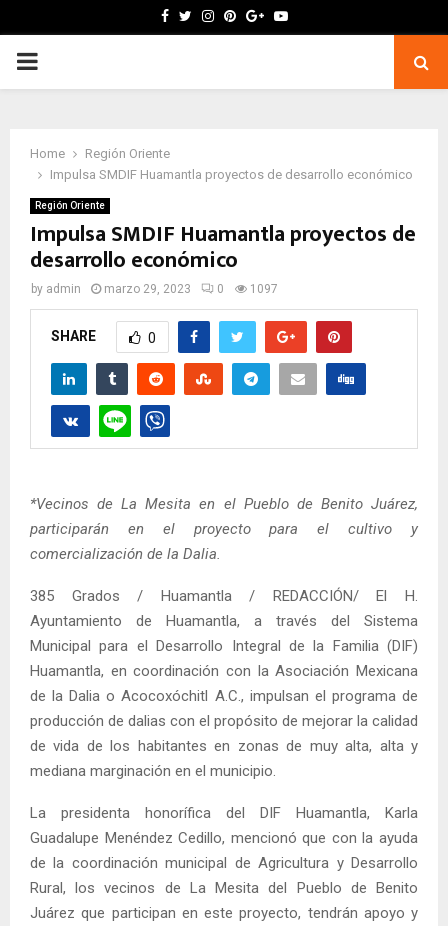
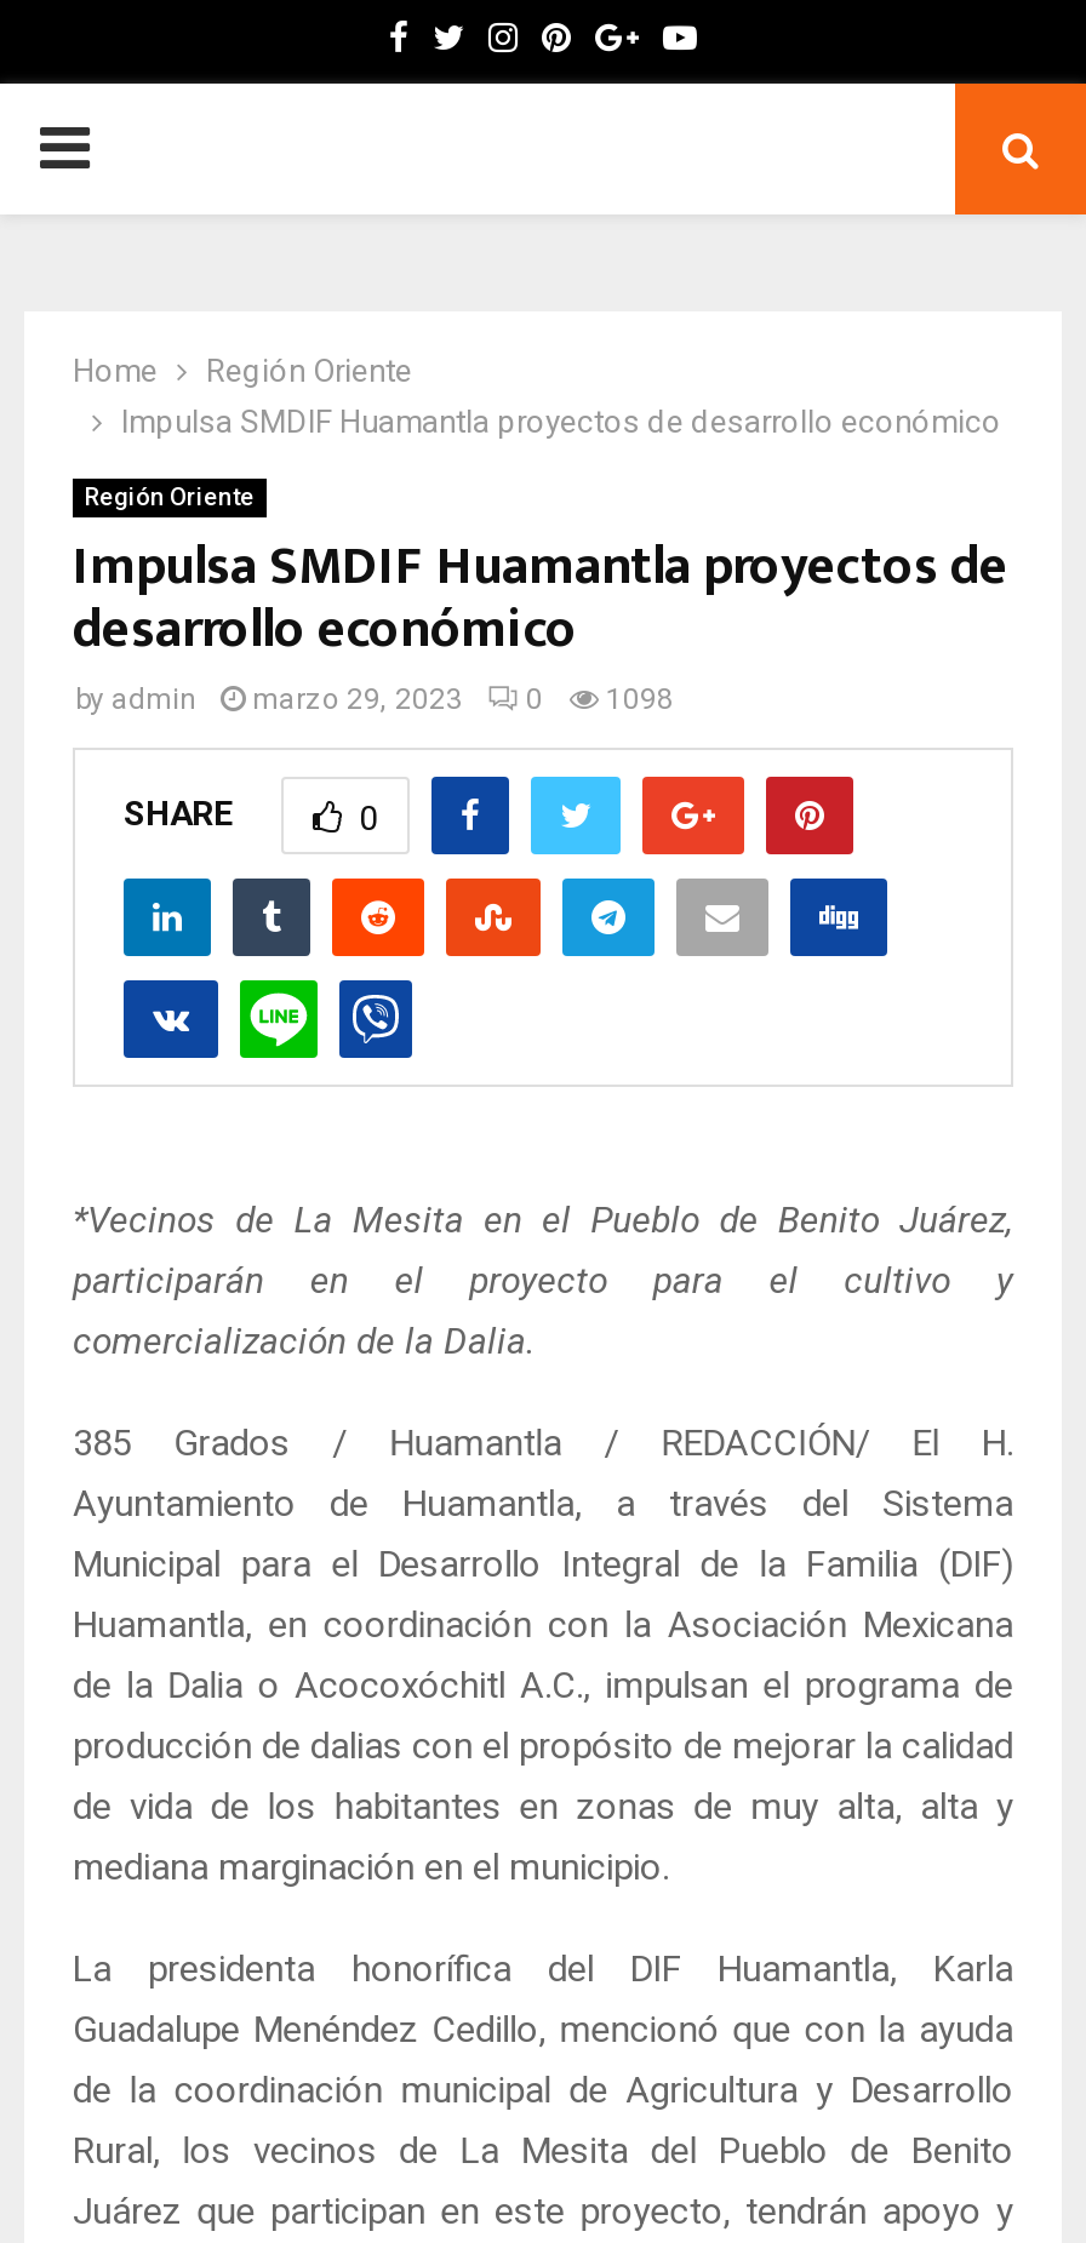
[31,282,278,296] by admin marzo 29, 2023 0 1097 -> [75,682,674,716] by admin marzo 29, 2023 0 1098

